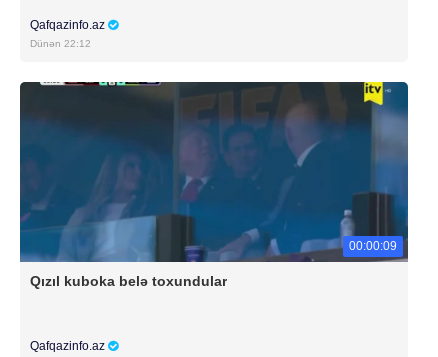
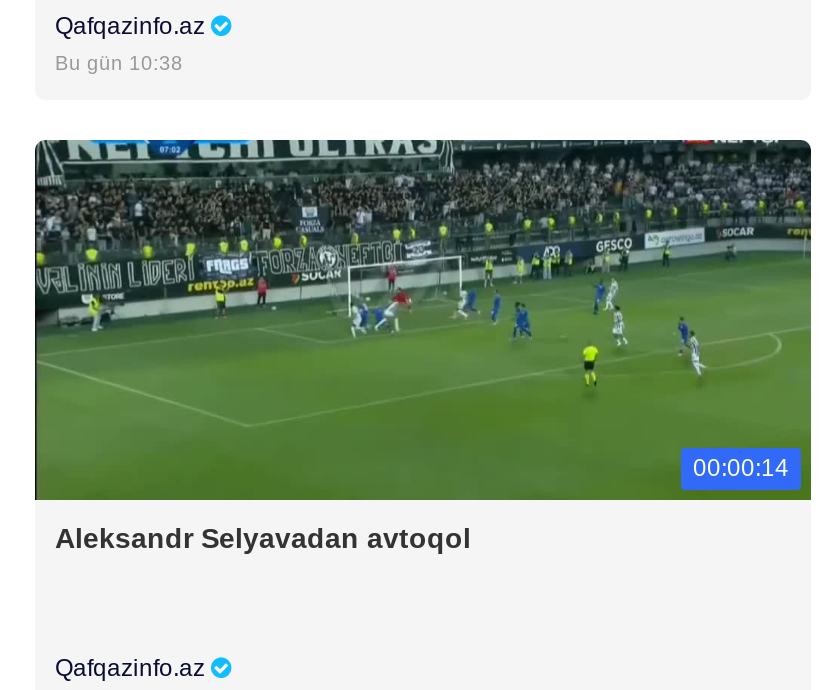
[30,38,91,49] Dünən 22:12 -> [55,52,183,74] Bu gün 10:38
[19,81,408,263] [image] | 00:00:09 -> [33,138,813,502] [image] | 00:00:14
[30,273,227,289] Qızıl kuboka belə toxundular -> [55,522,471,554] Aleksandr Selyavadan avtoqol

